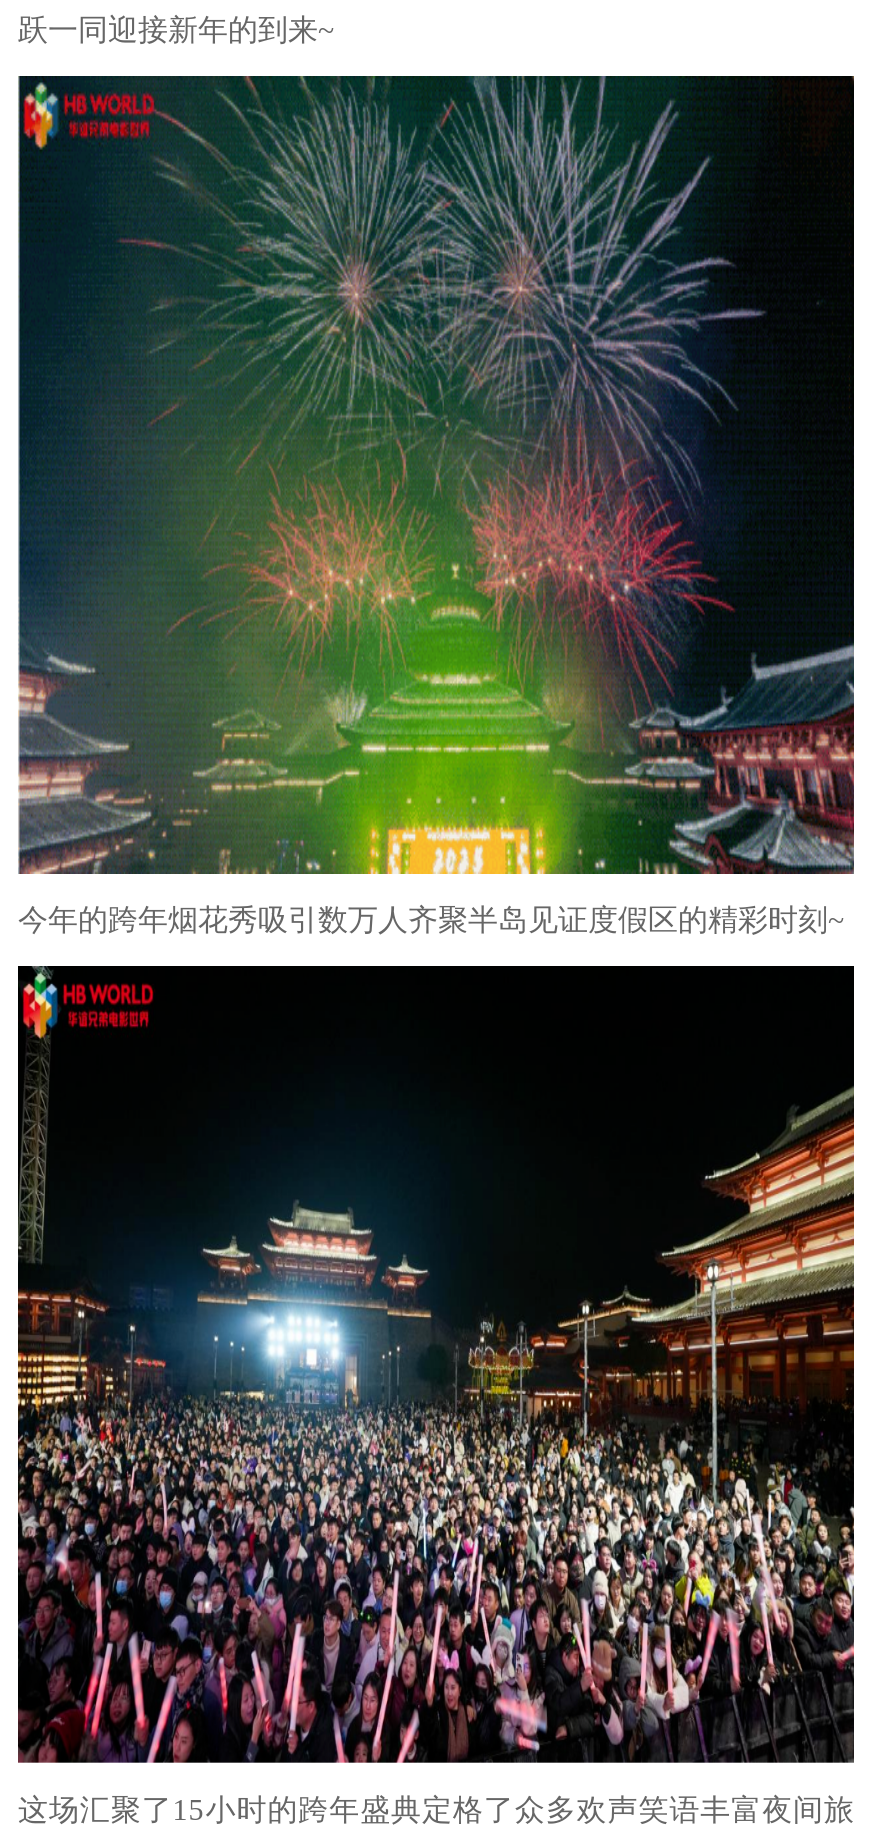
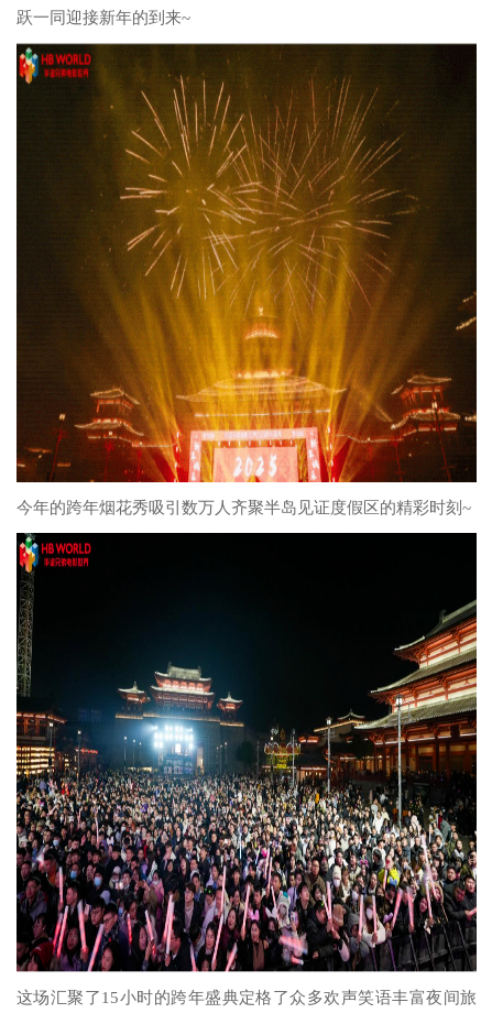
[16,74,856,876] [image] -> [15,43,478,483] [image]

